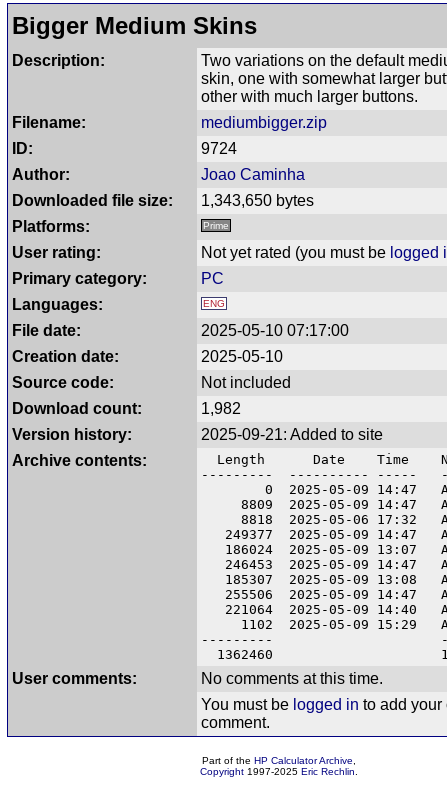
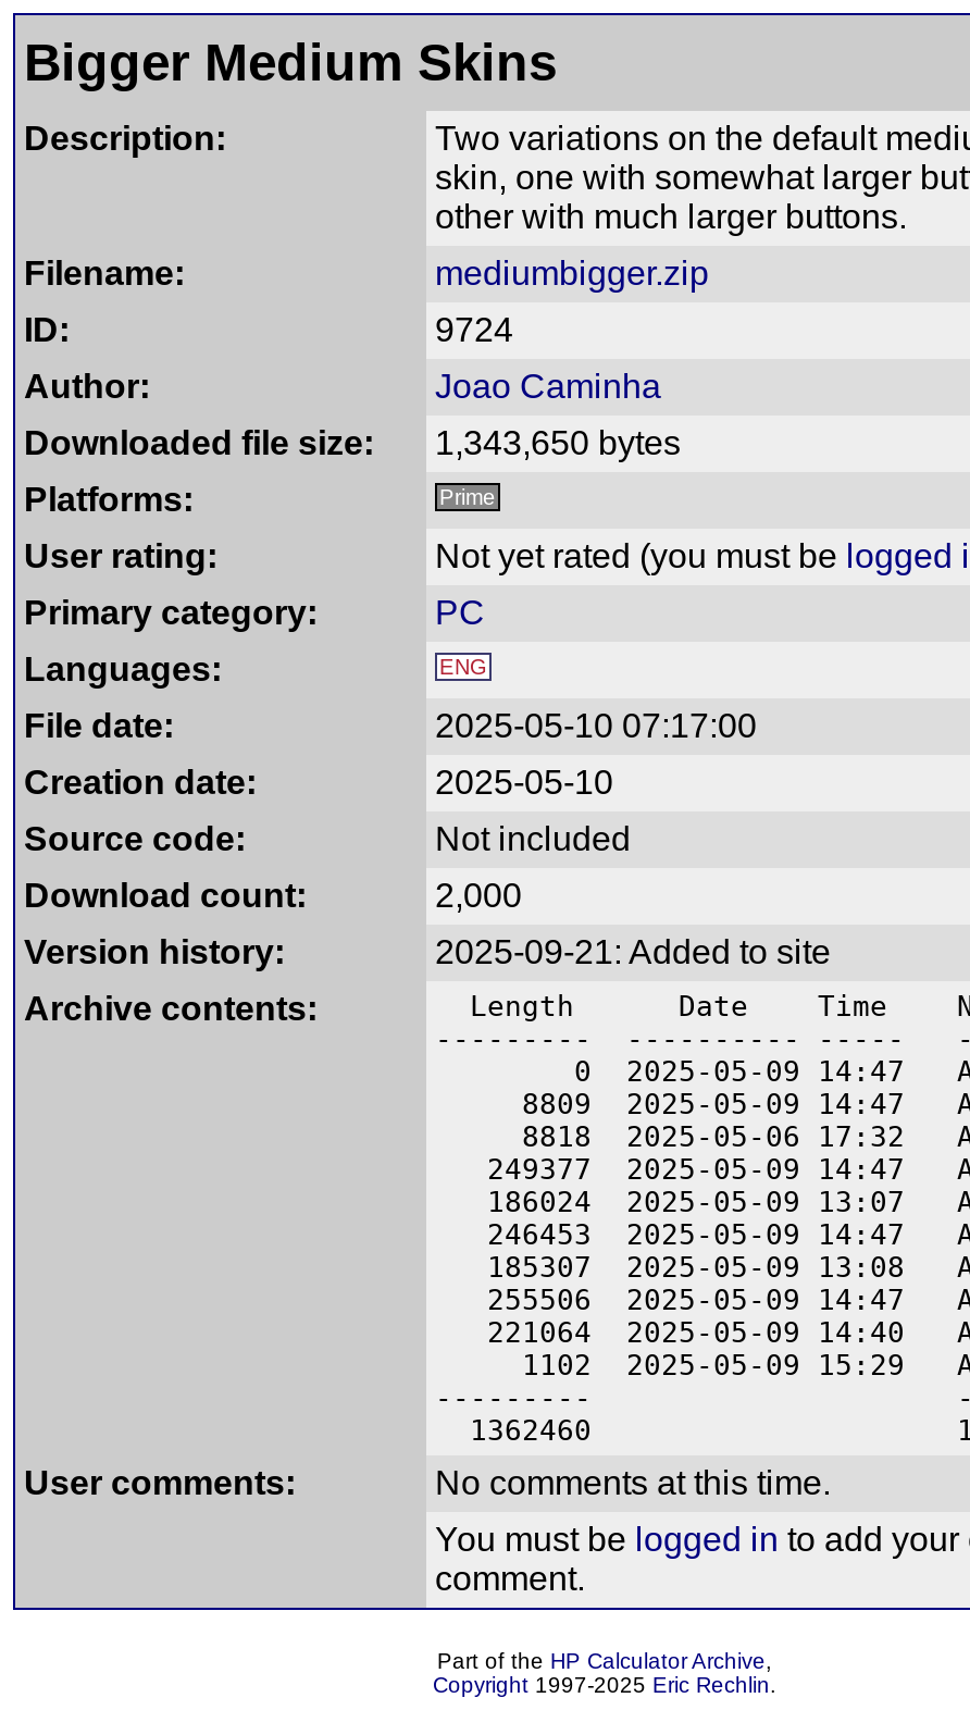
[201,400,241,417] 1,982 -> [435,877,522,914] 2,000

